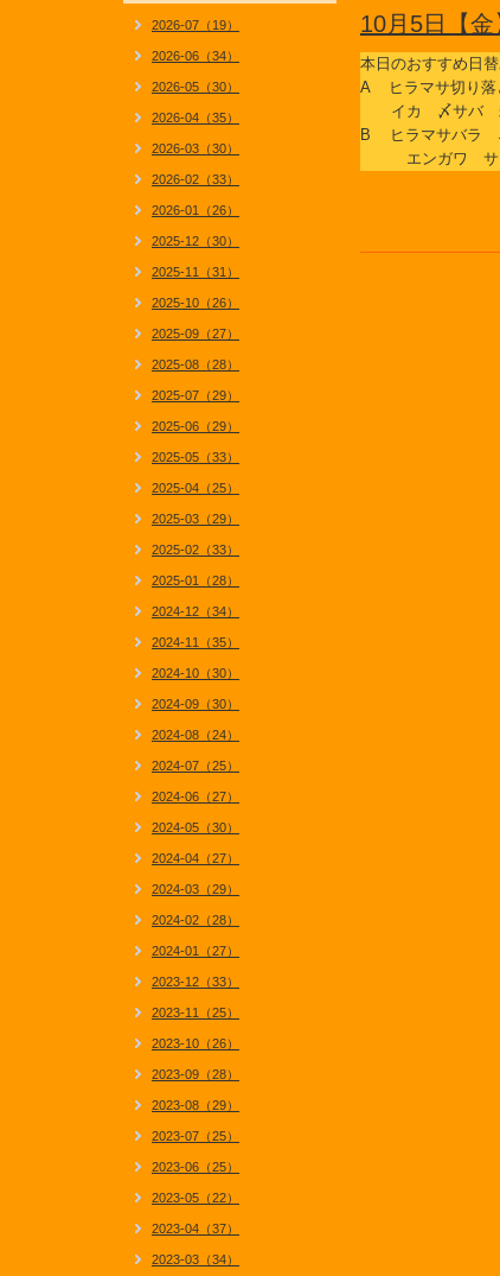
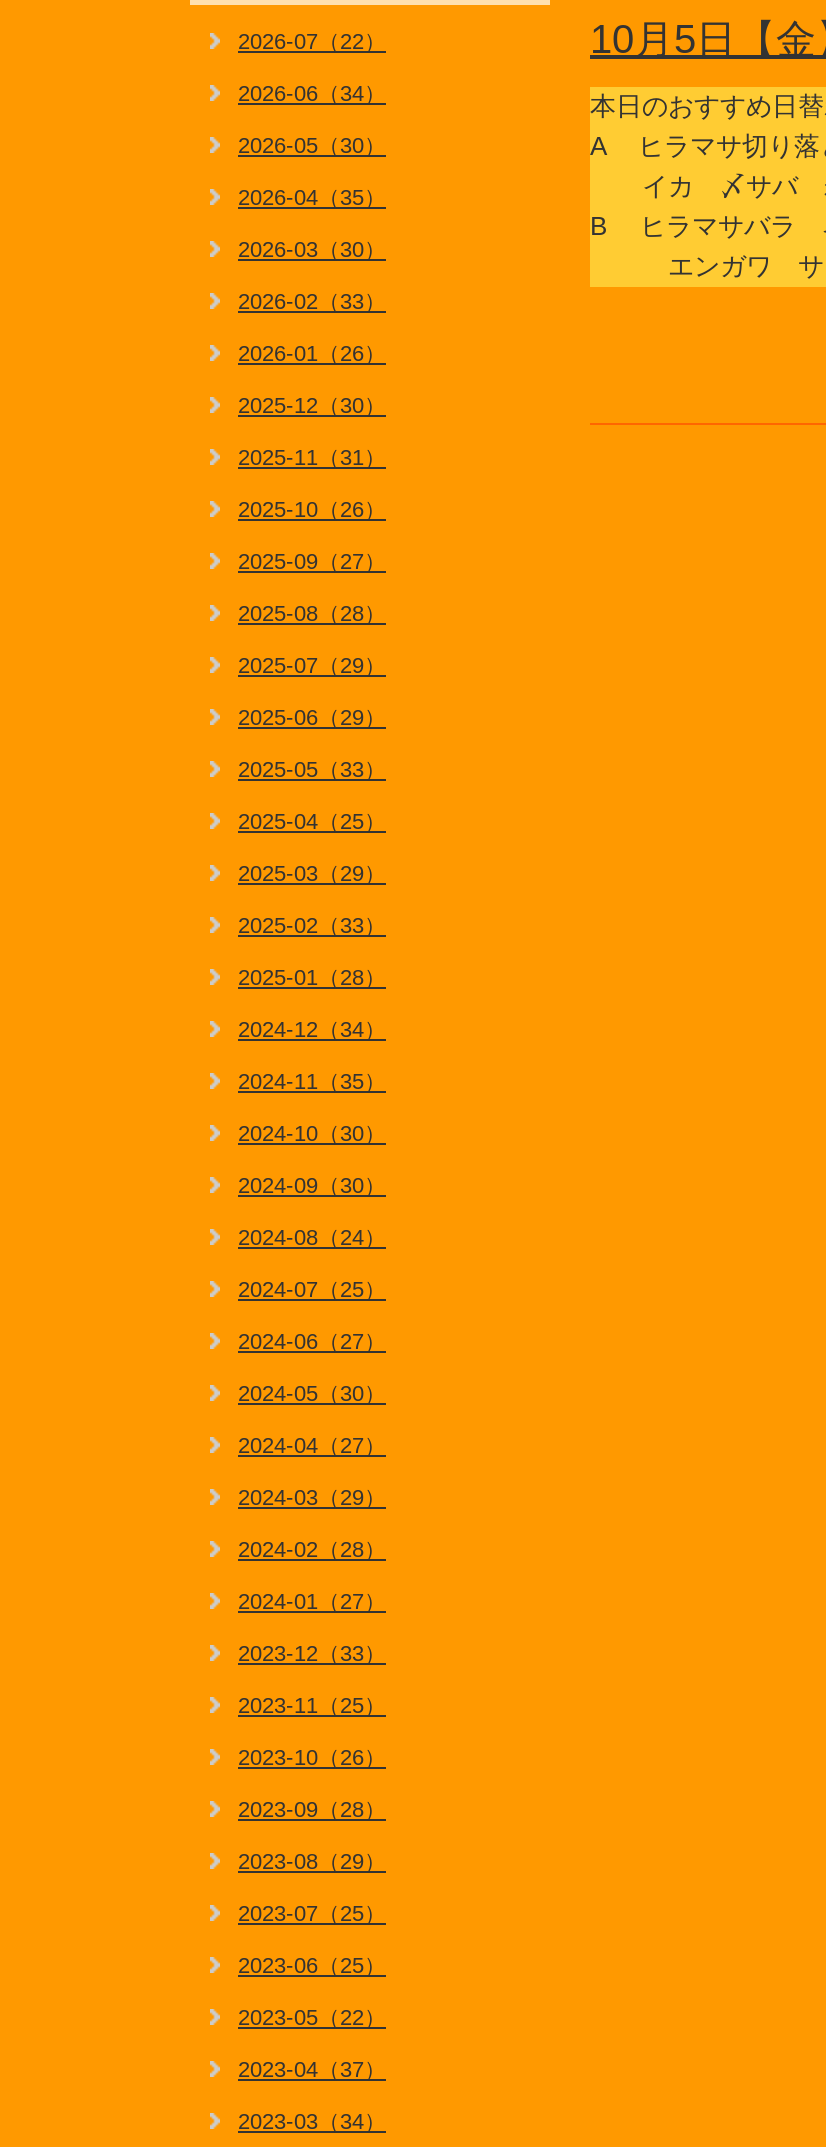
[152,18,239,32] 2026-07（19） -> [238,29,386,53] 2026-07（22）

